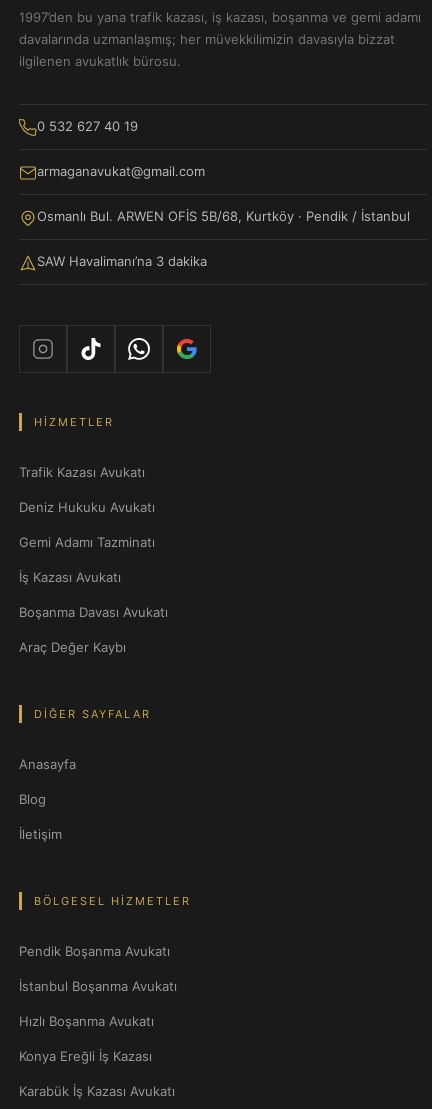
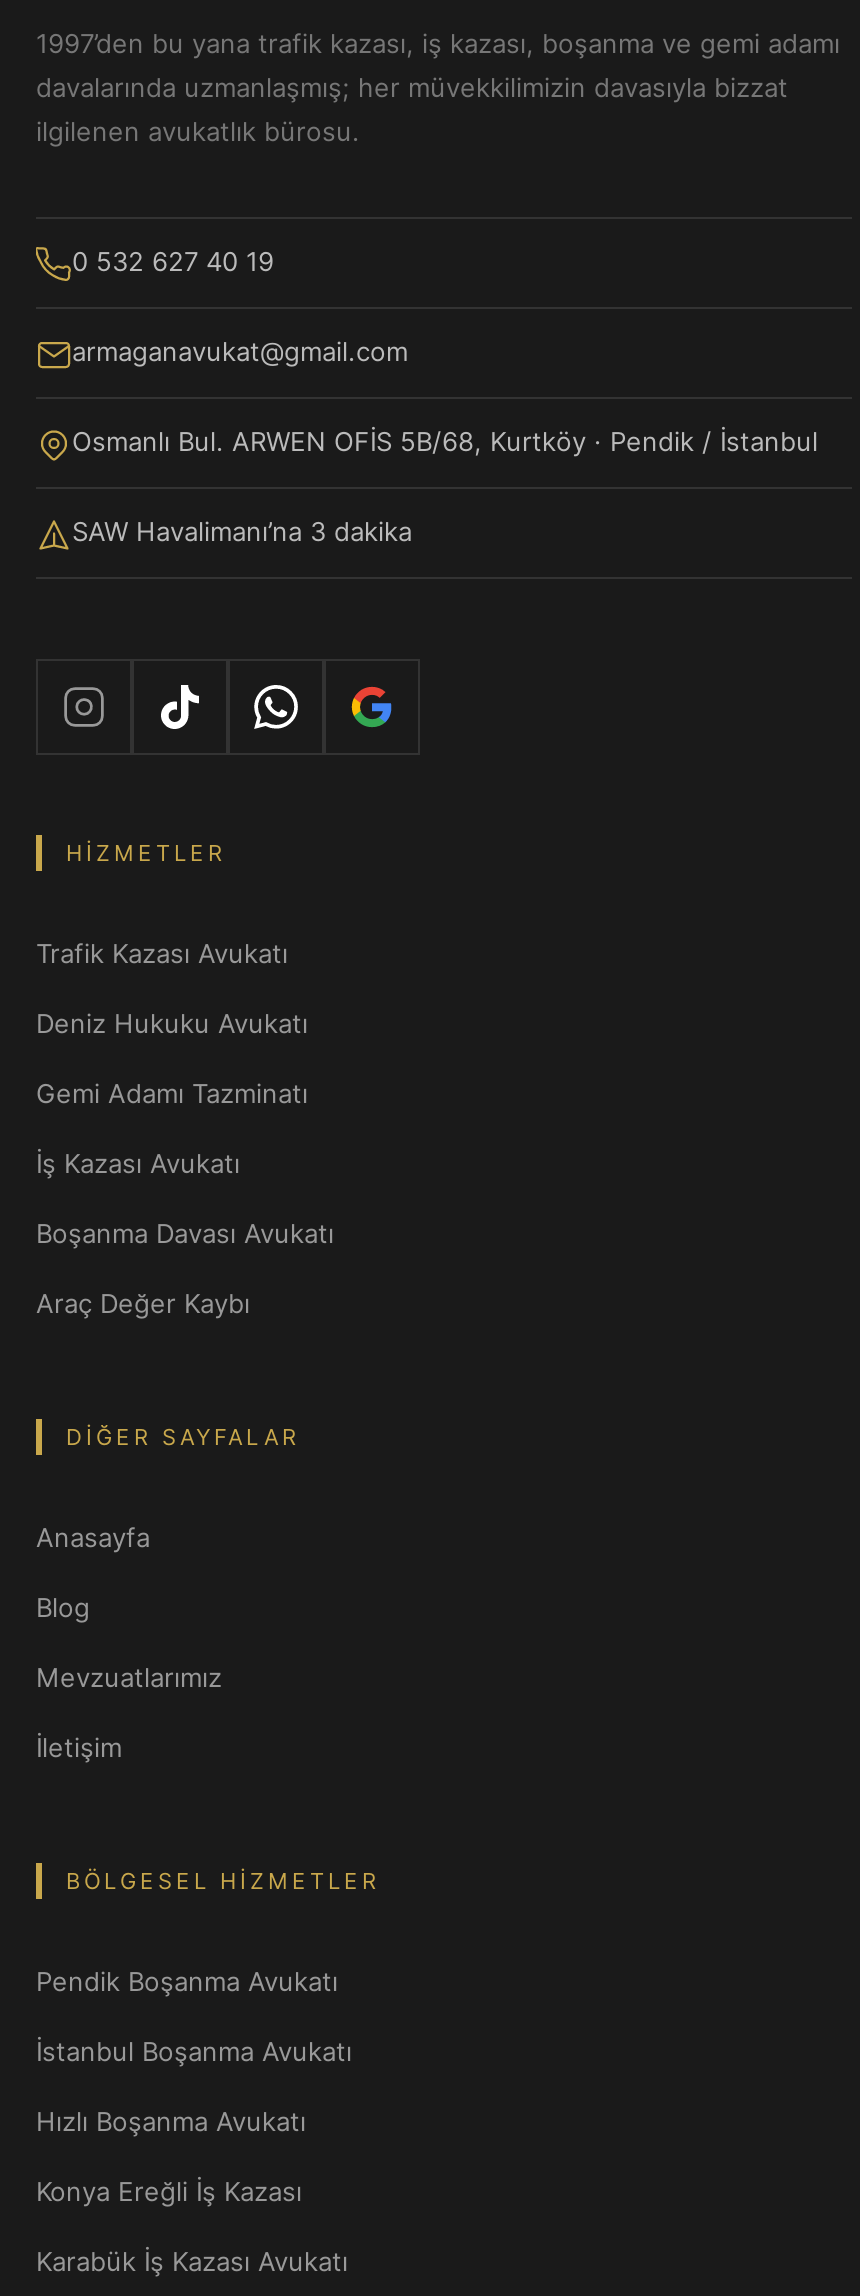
none -> [36,1661,222,1693] Mevzuatlarımız

